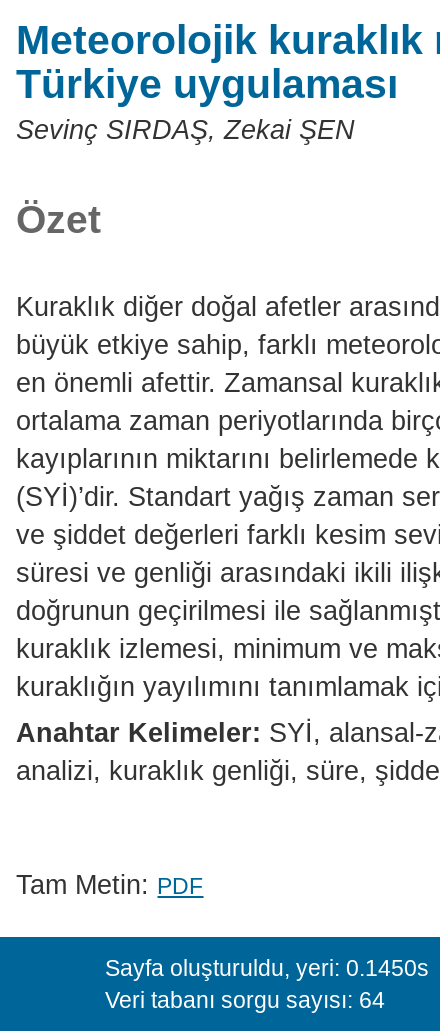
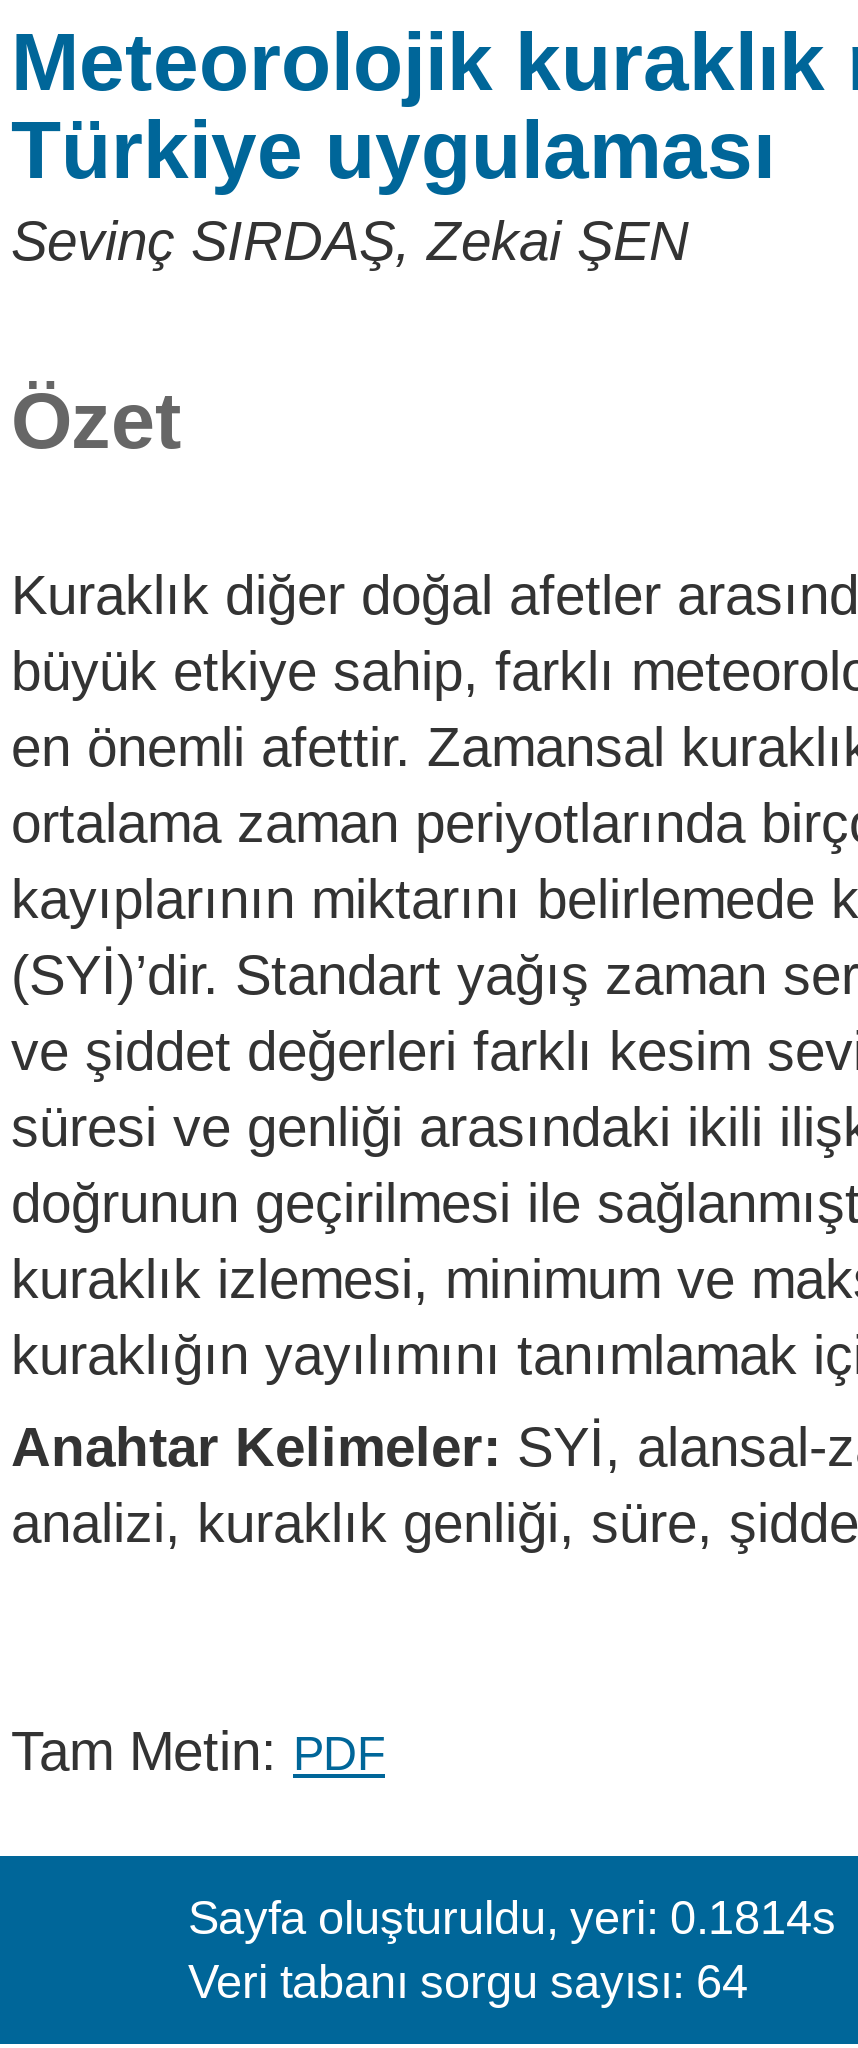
[105,955,429,981] Sayfa oluşturuldu, yeri: 0.1450s -> [188,1892,836,1944] Sayfa oluşturuldu, yeri: 0.1814s

